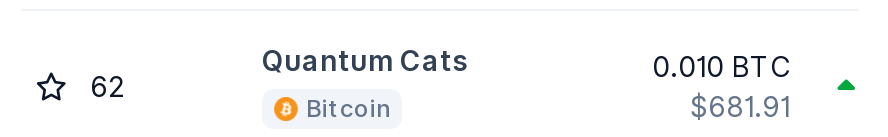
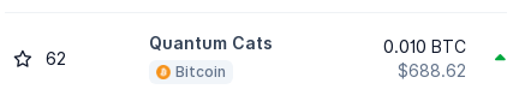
[690,88,790,122] $681.91 -> [398,60,466,80] $688.62

